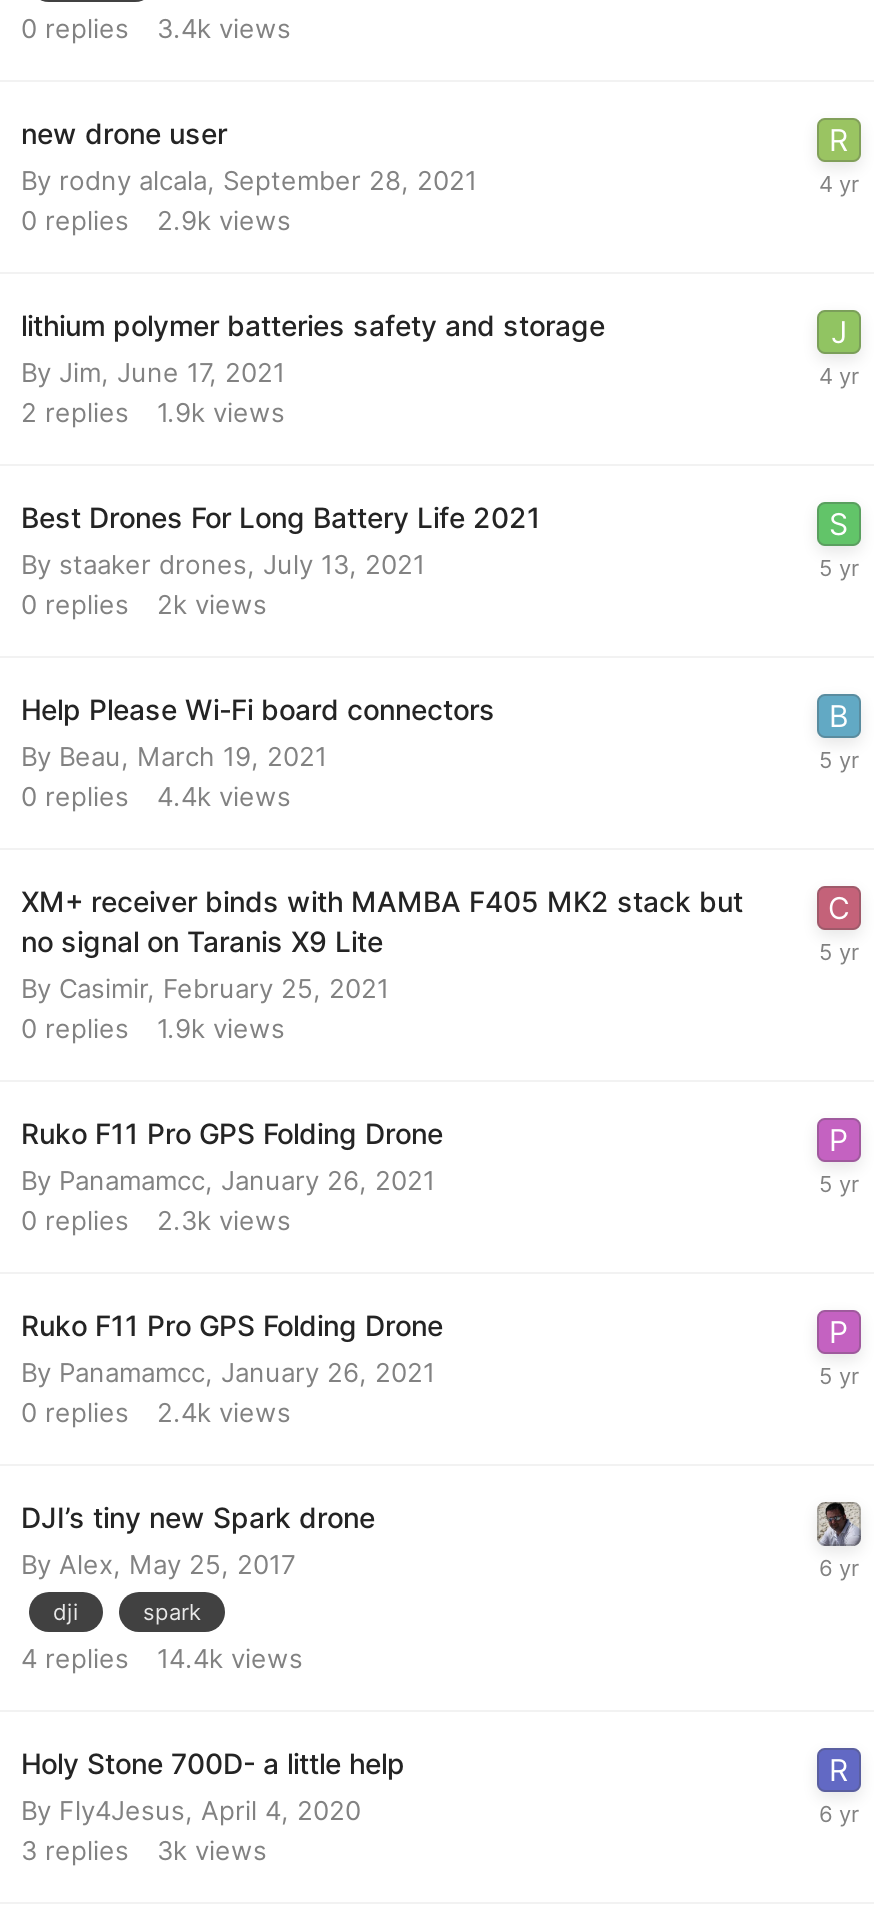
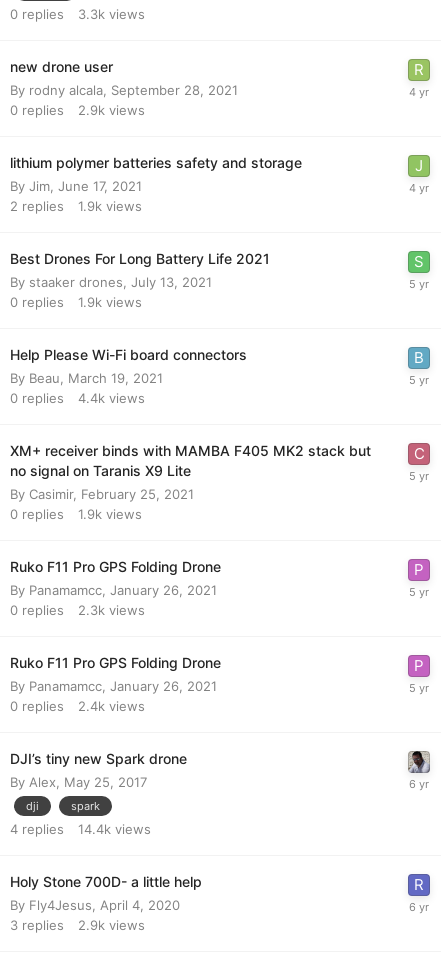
[21,12,291,44] 0 replies 3.4k views -> [10,6,145,22] 0 replies 3.3k views
[21,588,267,620] 0 replies 2k views -> [10,294,142,310] 0 replies 1.9k views
[21,1834,267,1866] 3 replies 3k views -> [10,917,145,933] 3 replies 2.9k views

